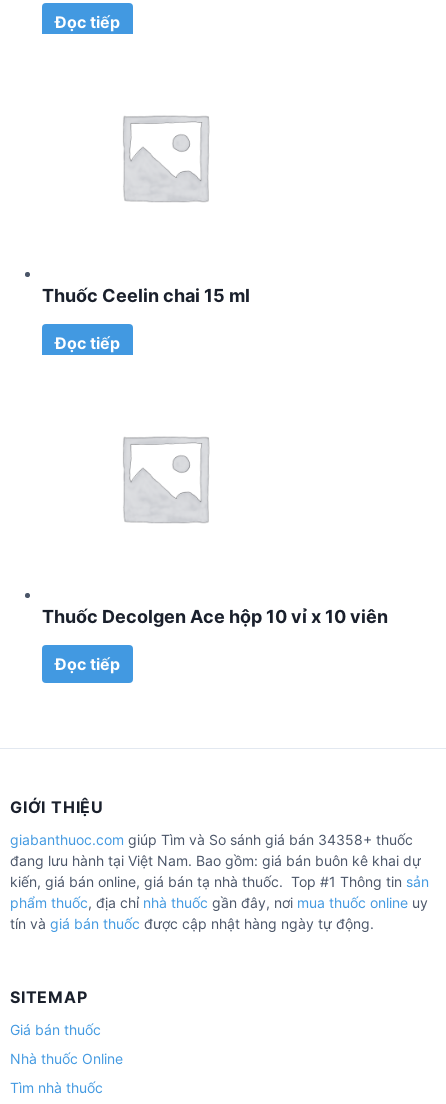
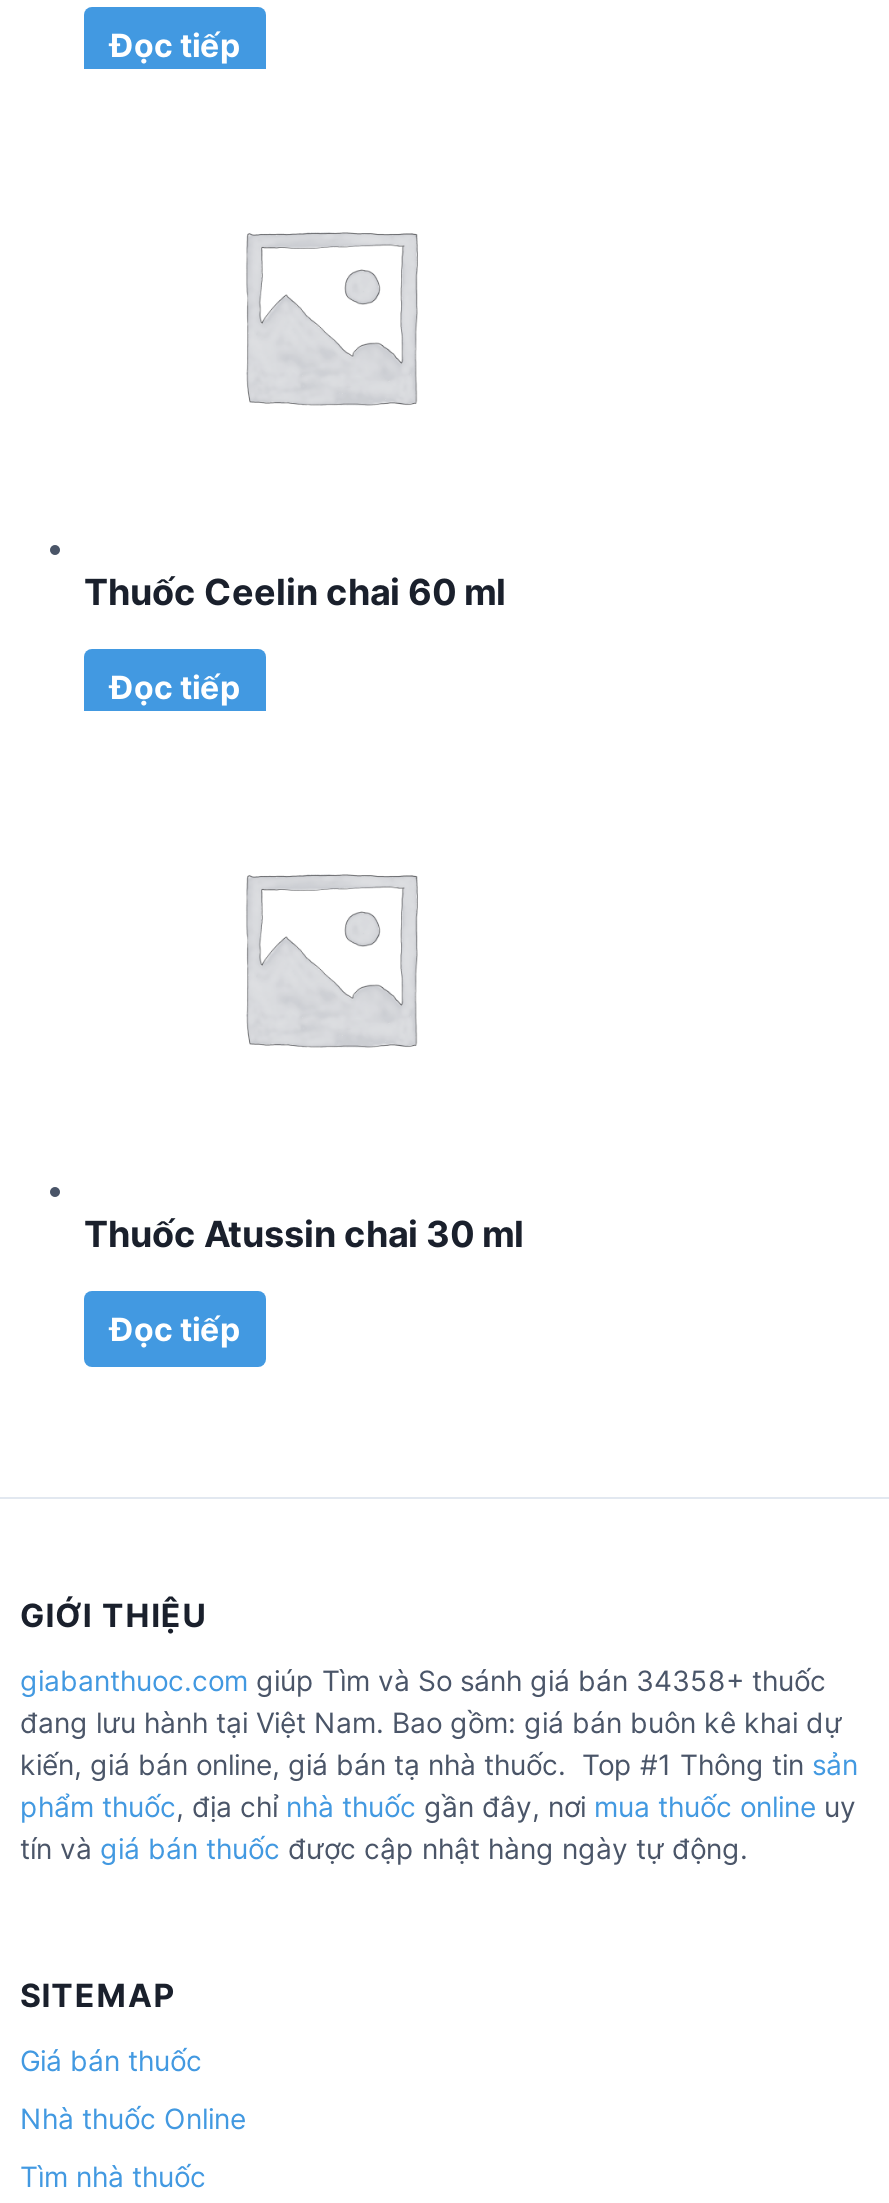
[42,285,250,306] Thuốc Ceelin chai 15 ml -> [84,571,506,613] Thuốc Ceelin chai 60 ml
[42,606,388,627] Thuốc Decolgen Ace hộp 10 vỉ x 10 viên -> [84,1213,524,1255] Thuốc Atussin chai 30 ml

